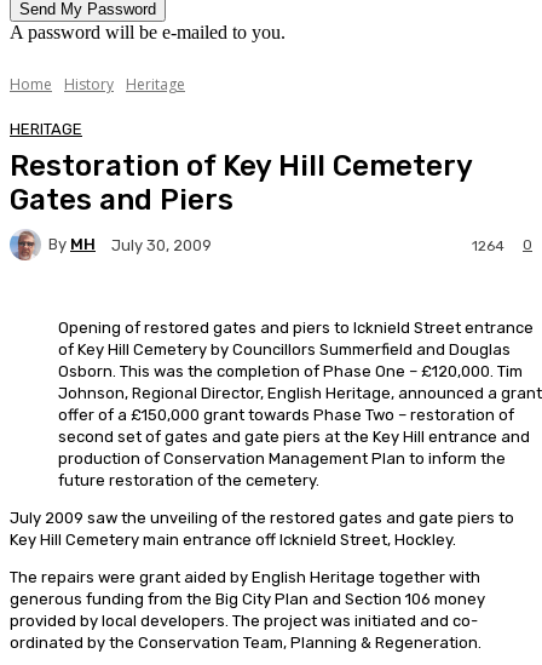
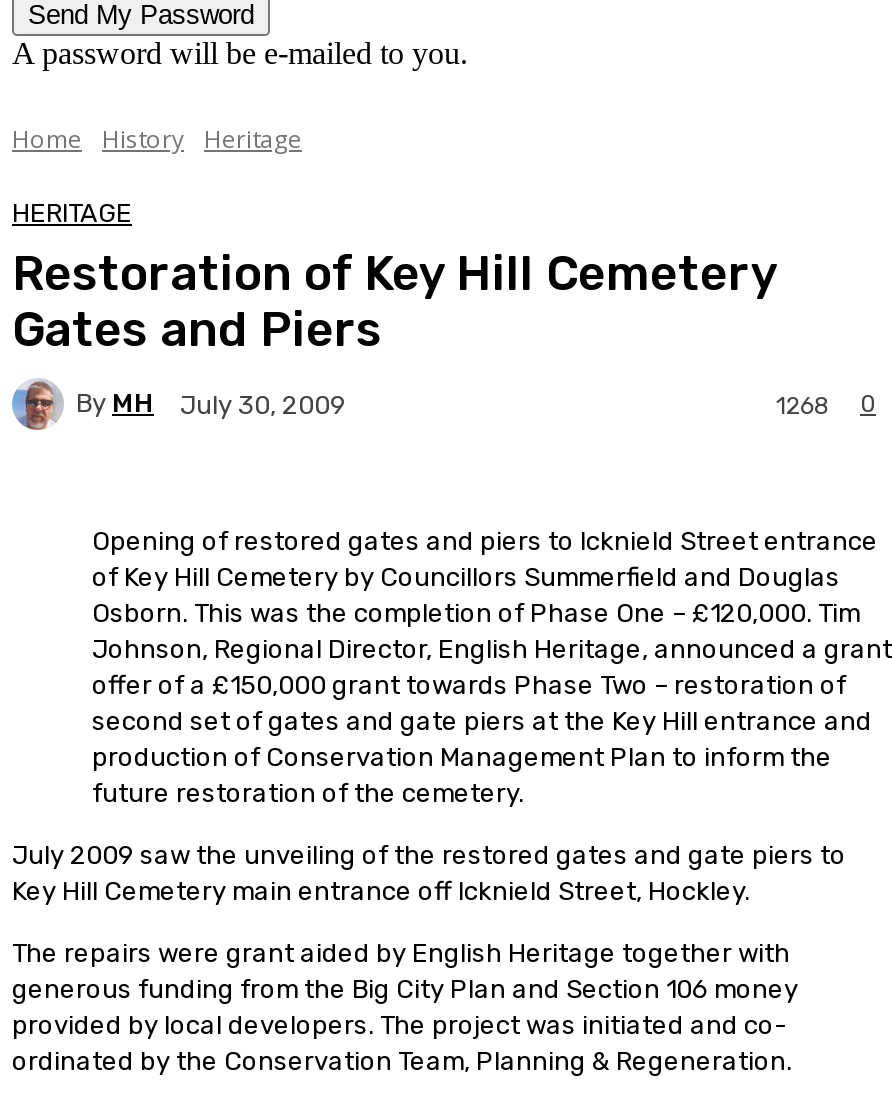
[472,236,532,254] 1264 0 -> [776,389,876,419] 1268 0

